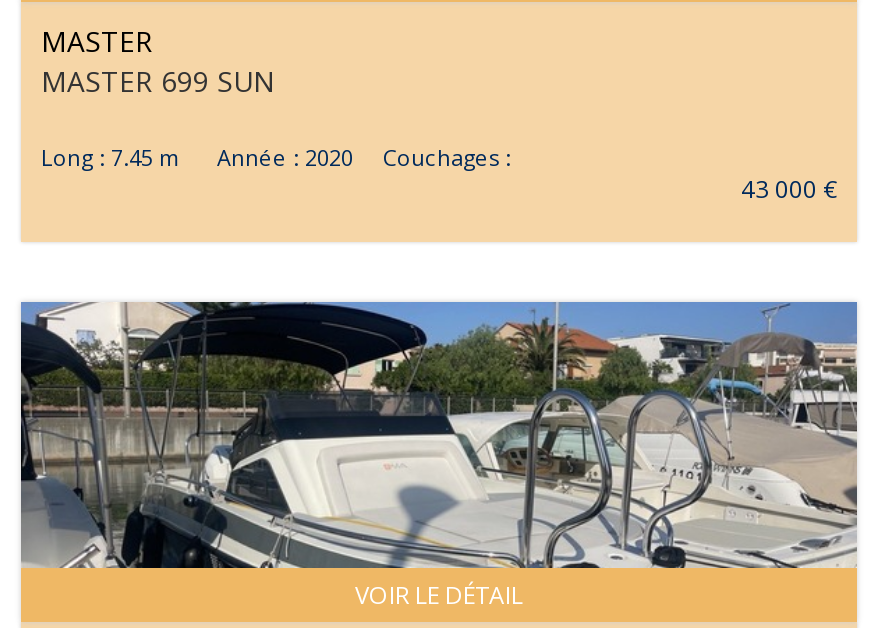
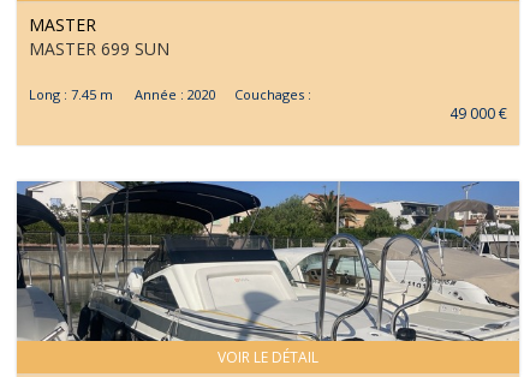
[741,172,837,206] 43 000 € -> [449,103,507,124] 49 000 €

